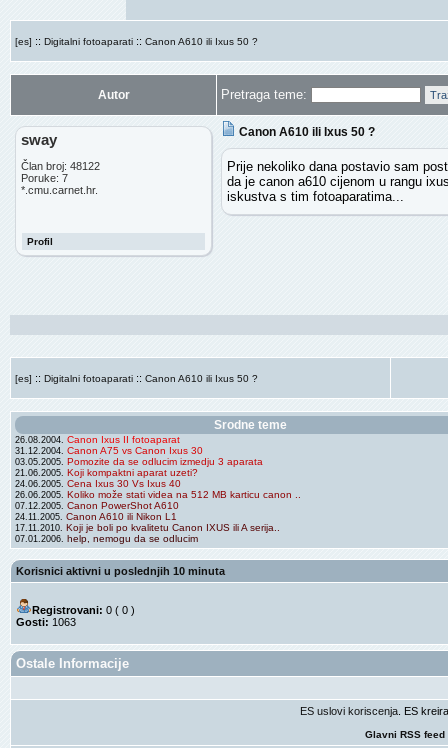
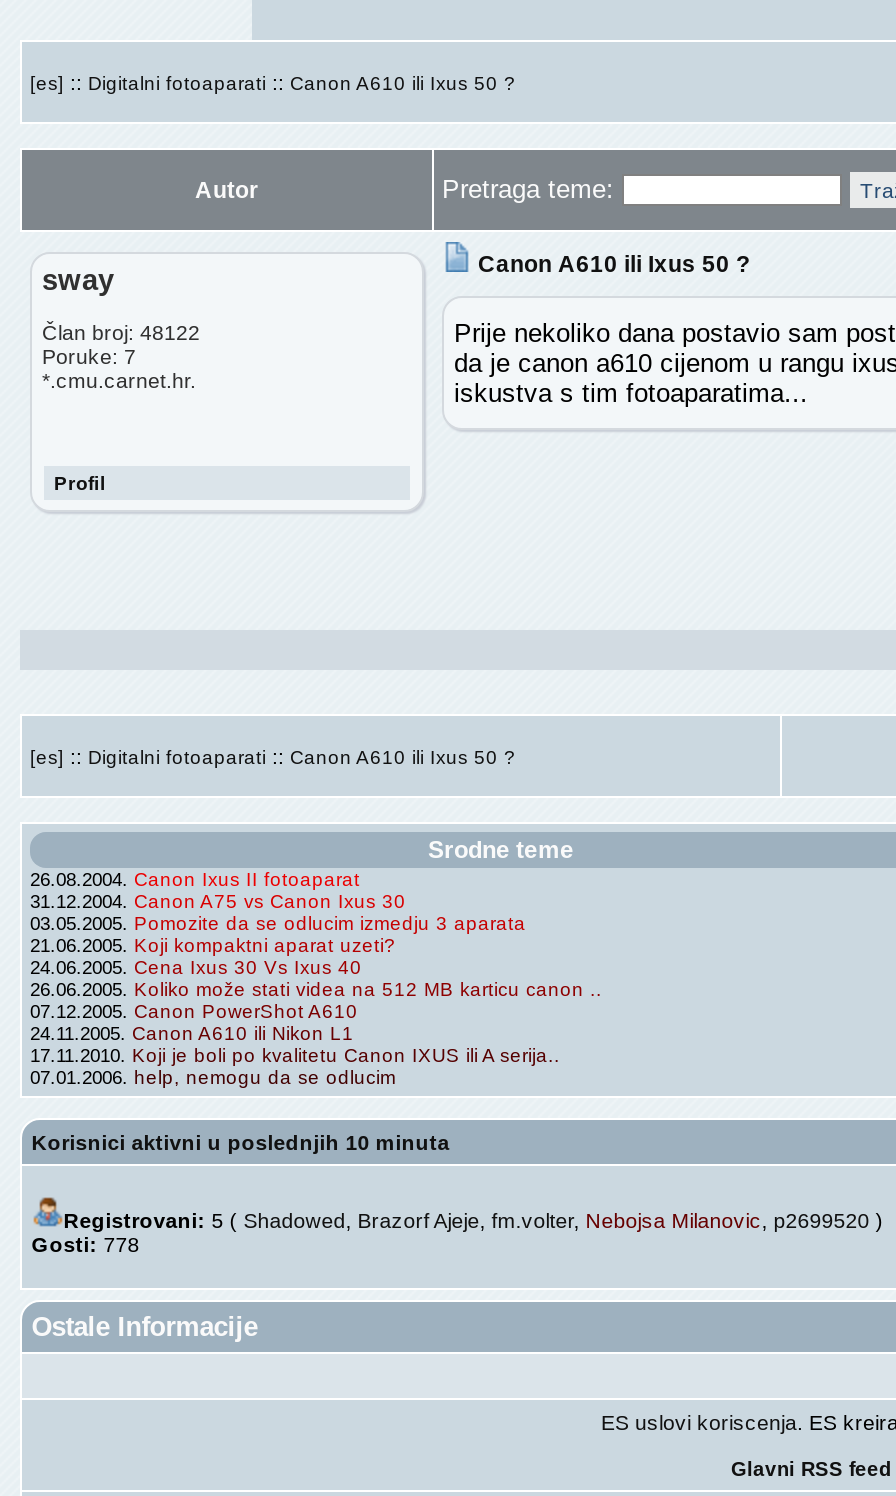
[16,604,135,628] Registrovani: 0 ( 0 ) | Gosti:1063 -> [32,1209,884,1257] Registrovani: 5 (Shadowed, Brazorf Ajeje, fm.volter, Nebojsa Milanovic, p2699520) | Gosti:778

